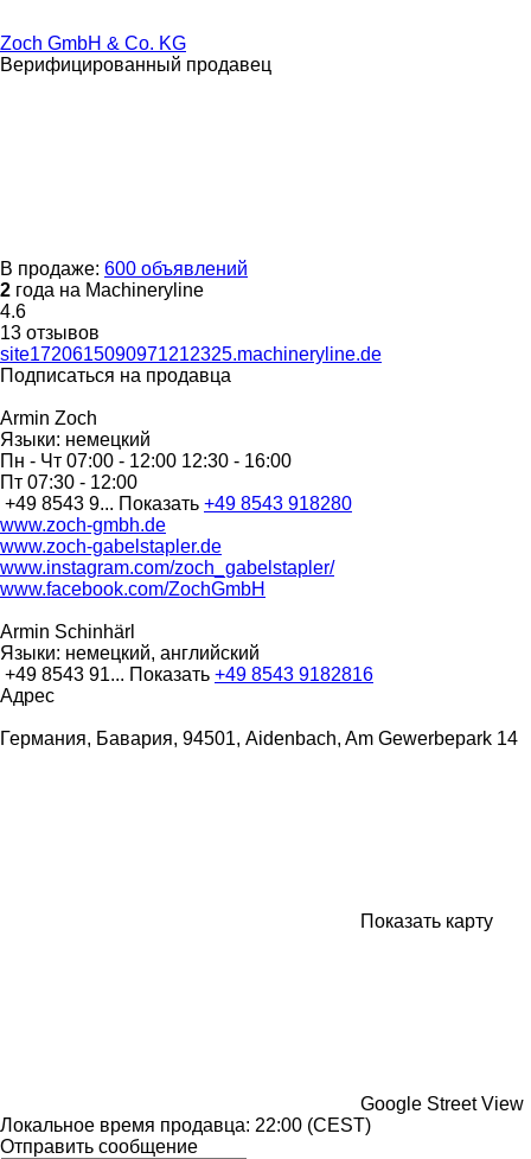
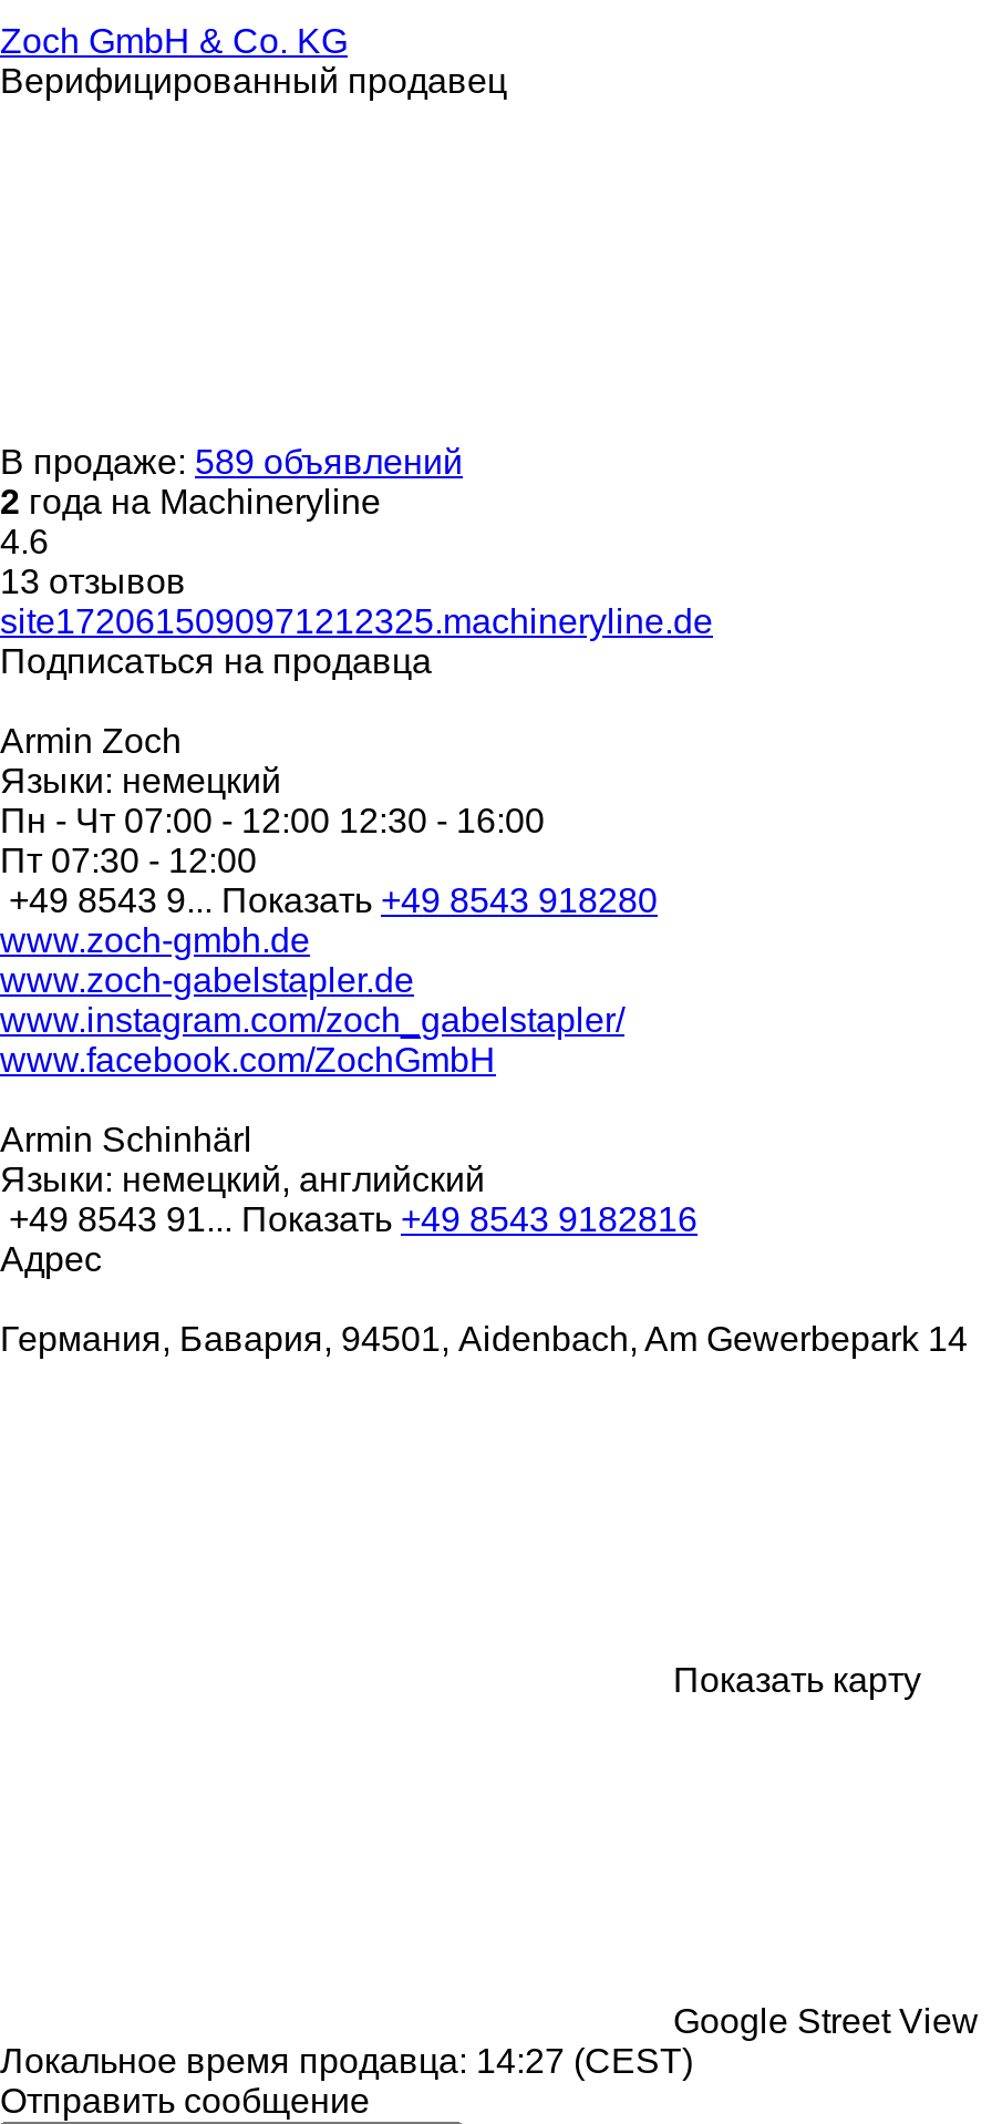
[0,258,248,278] В продаже: 600 объявлений -> [0,442,463,480] В продаже: 589 объявлений
[0,1115,371,1135] Локальное время продавца: 22:00 (CEST) -> [0,2041,693,2079] Локальное время продавца: 14:27 (CEST)

